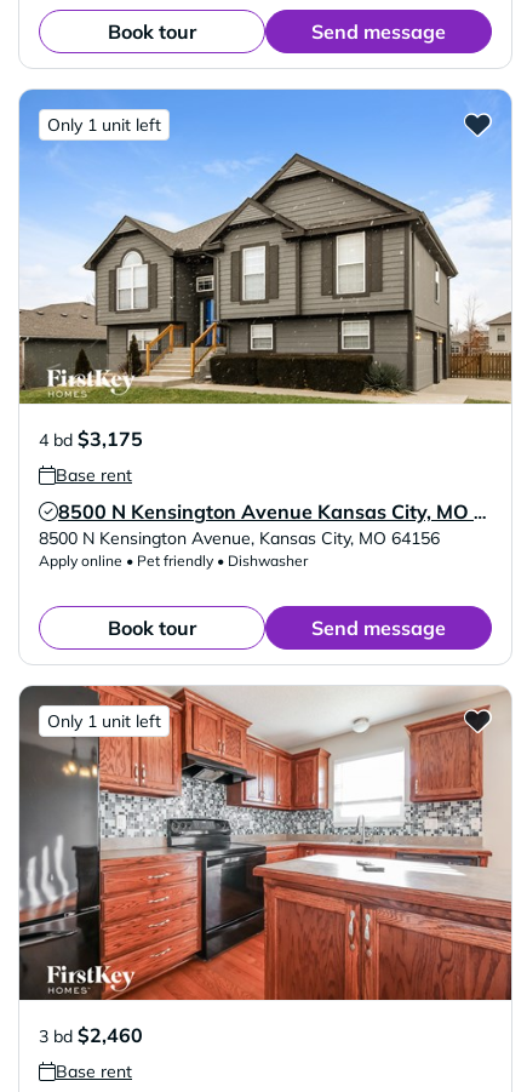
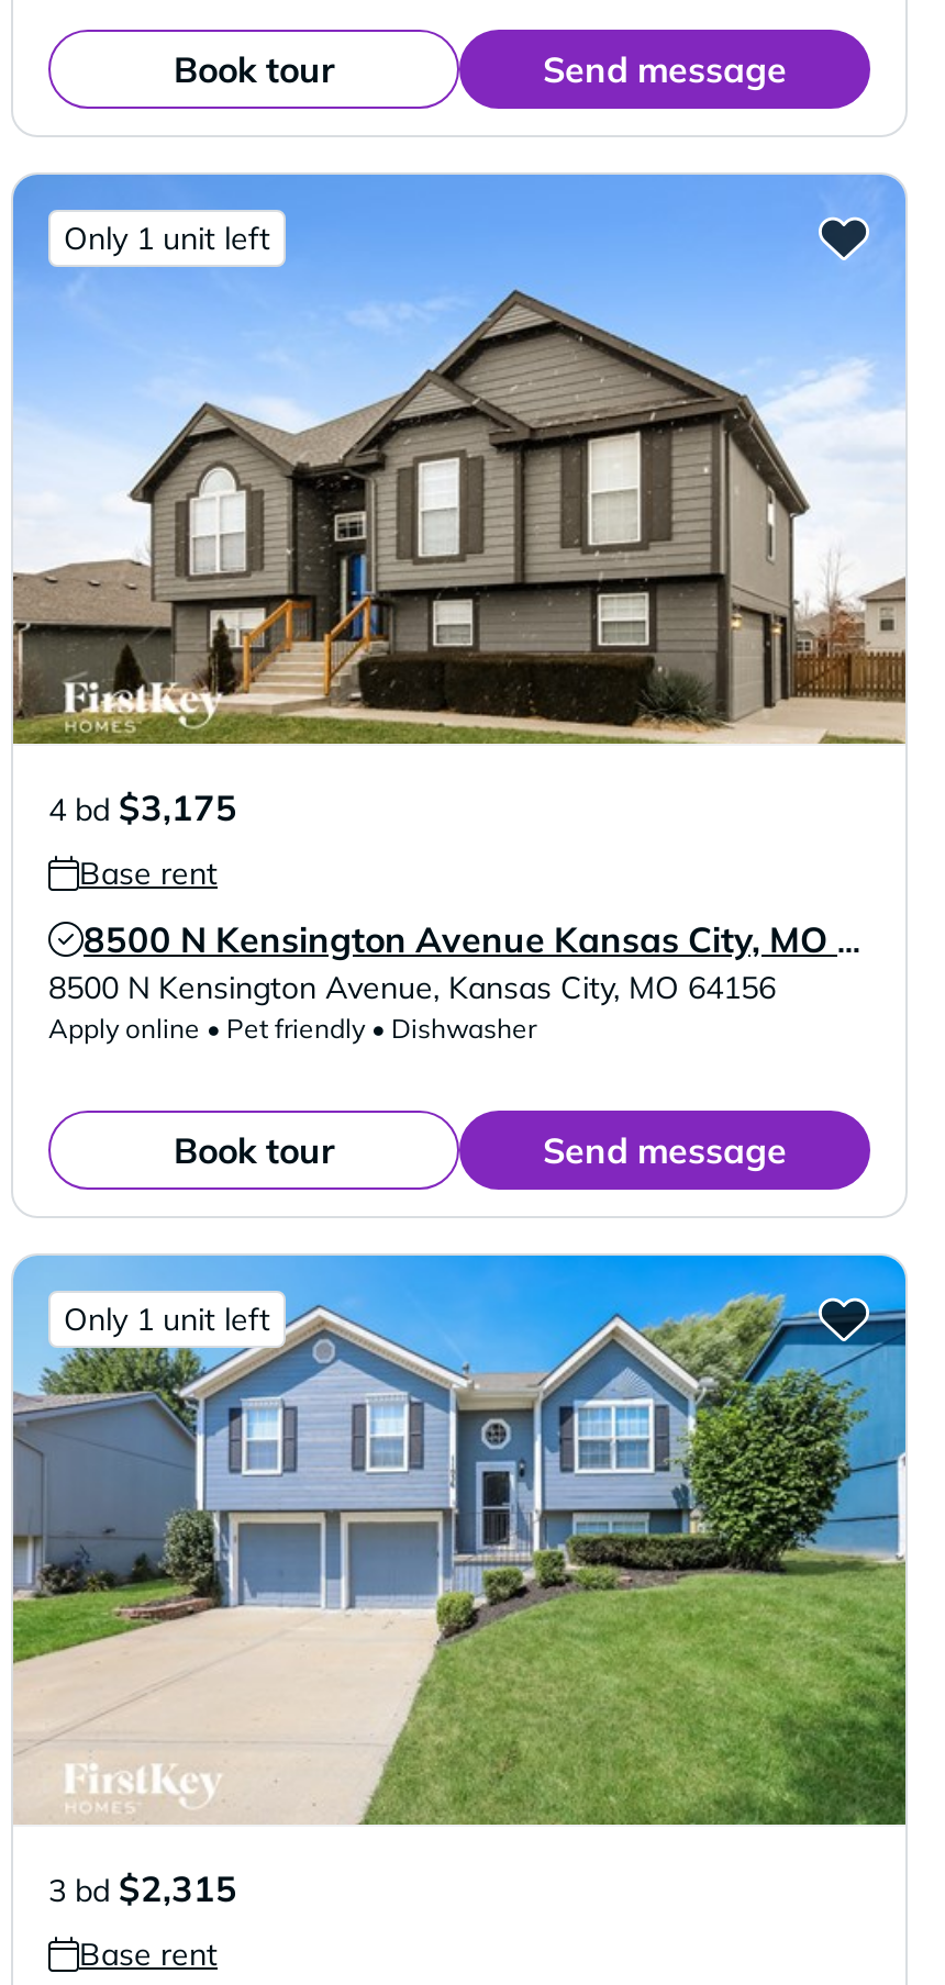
[18,685,512,1047] [image] | 3 bd $2,460 -> [11,1253,908,1910] [image] | 3 bd $2,315

